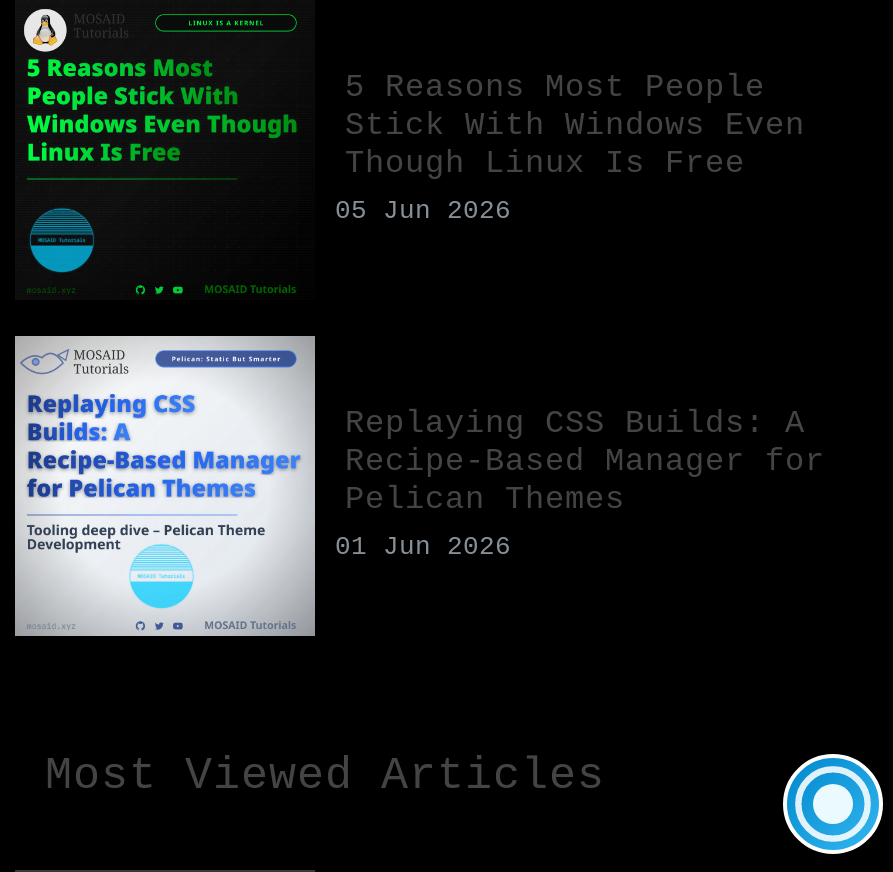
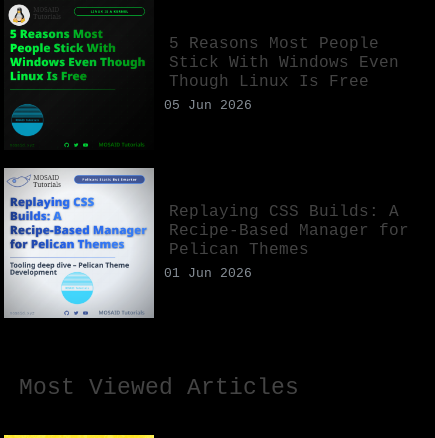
[781,752,885,856] [image] -> none

